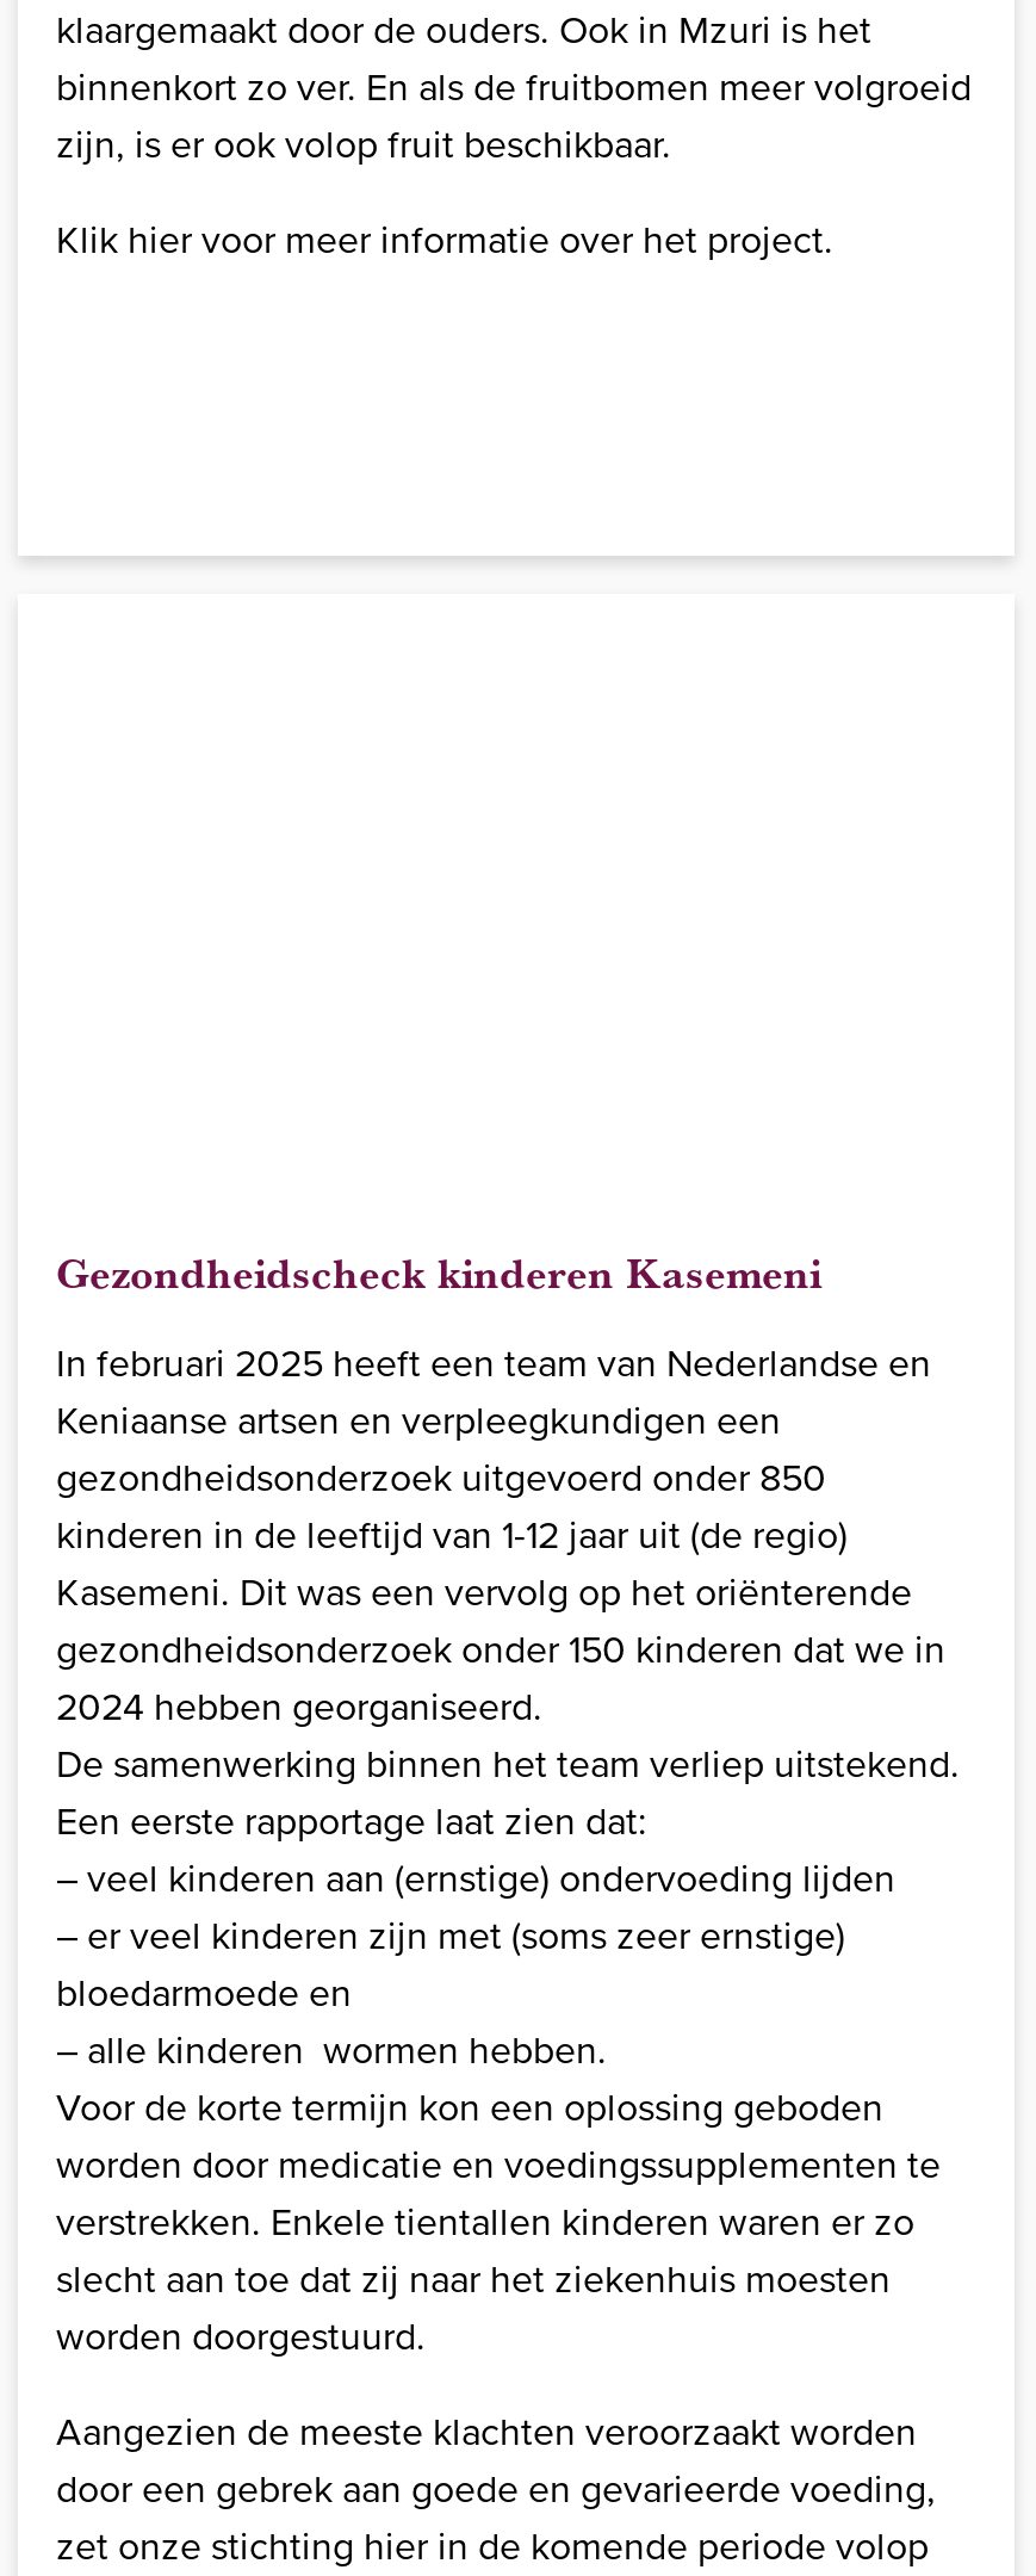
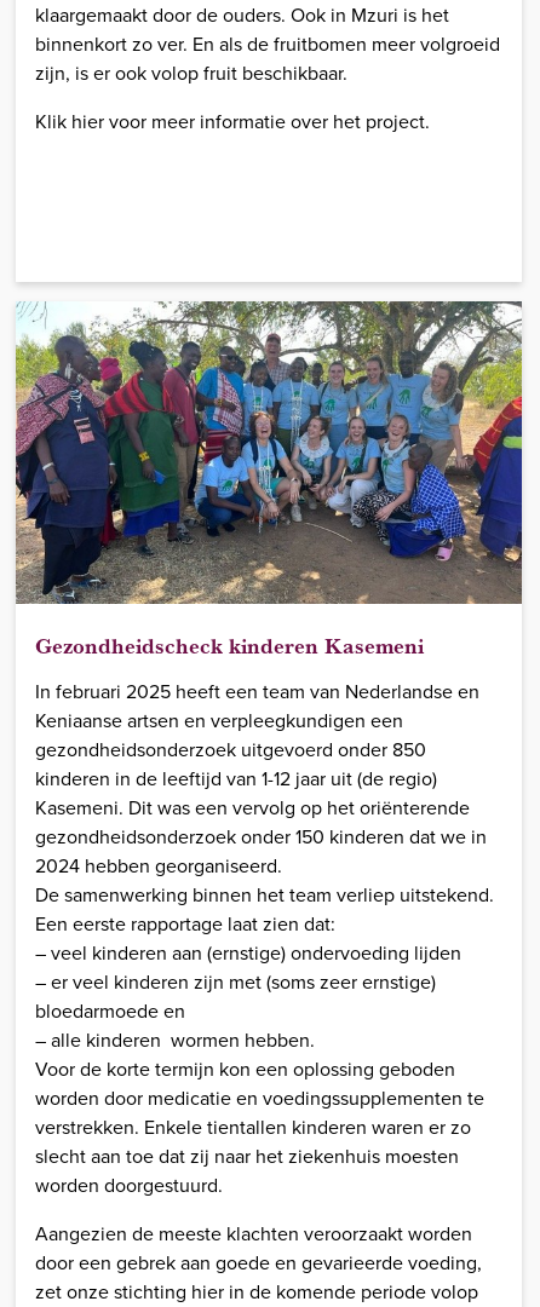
none -> [15,300,523,605] [image]

